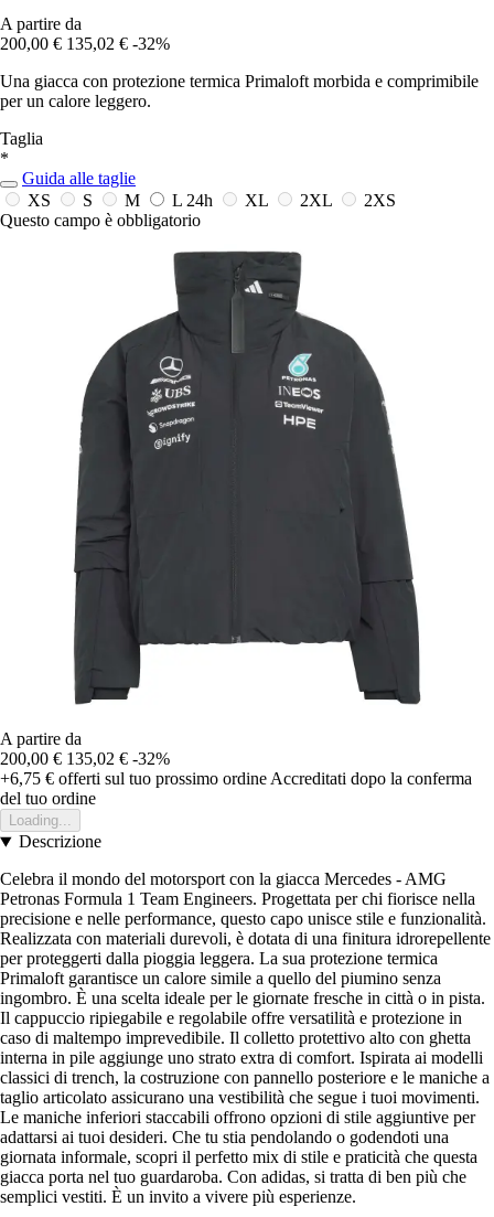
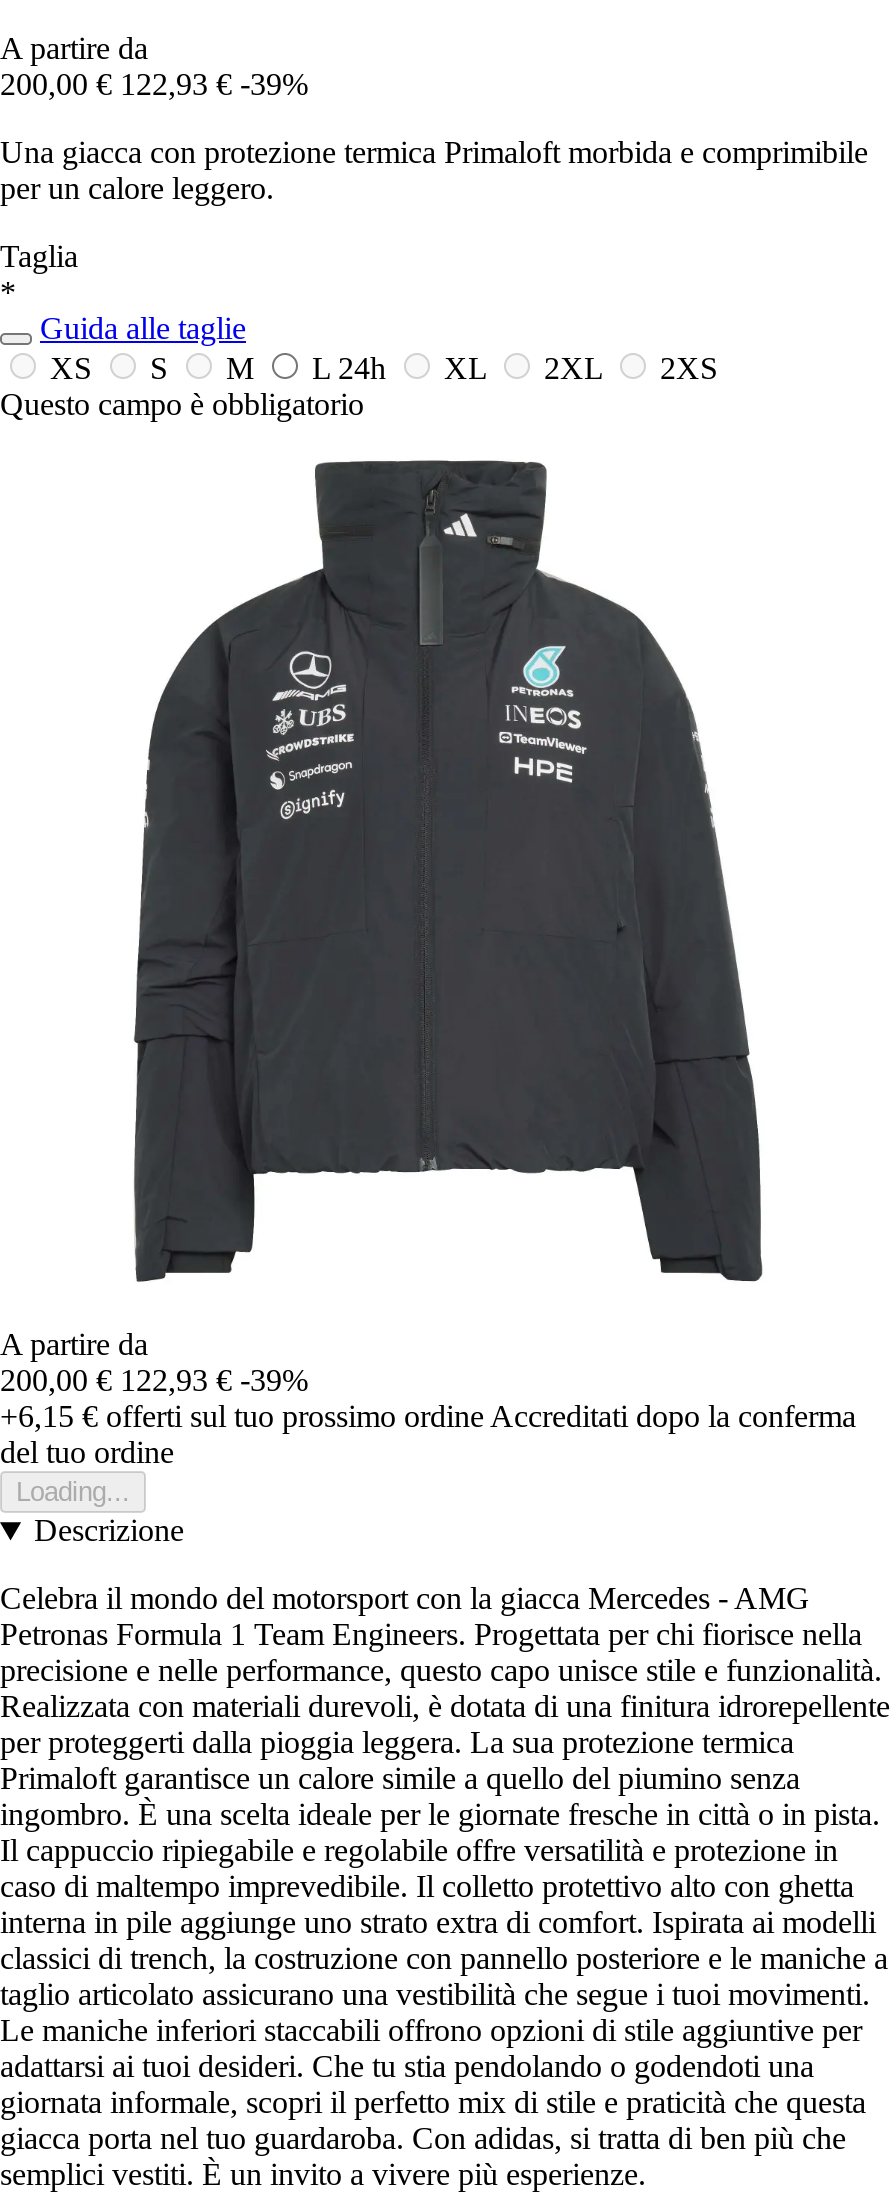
[0,35,170,54] 200,00 € 135,02 € -32% -> [0,68,308,102] 200,00 € 122,93 € -39%
[0,750,170,768] 200,00 € 135,02 € -32% -> [0,1364,308,1398] 200,00 € 122,93 € -39%
[0,770,472,788] +6,75 €offerti sul tuo prossimo ordine Accreditati dopo la conferma -> [0,1400,856,1434] +6,15 €offerti sul tuo prossimo ordine Accreditati dopo la conferma

